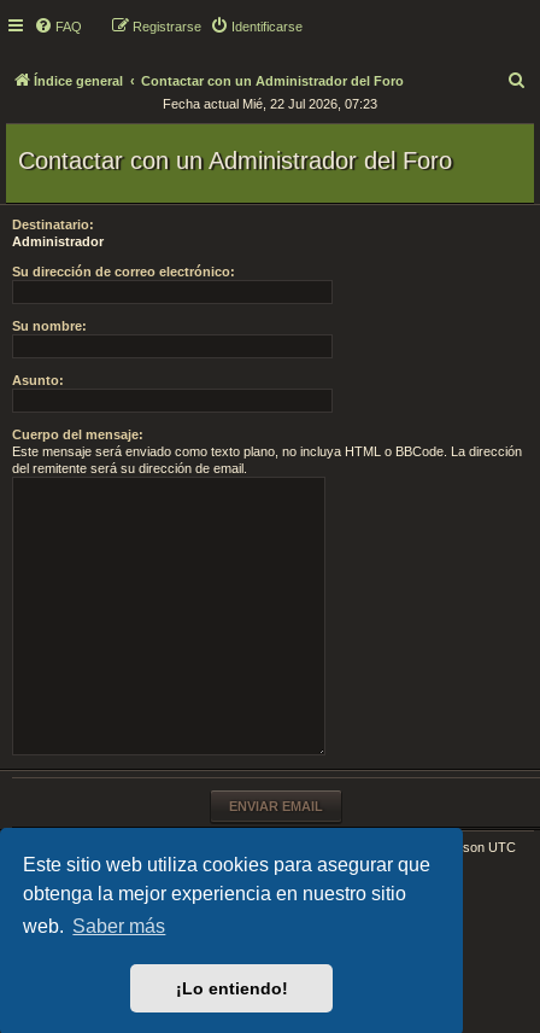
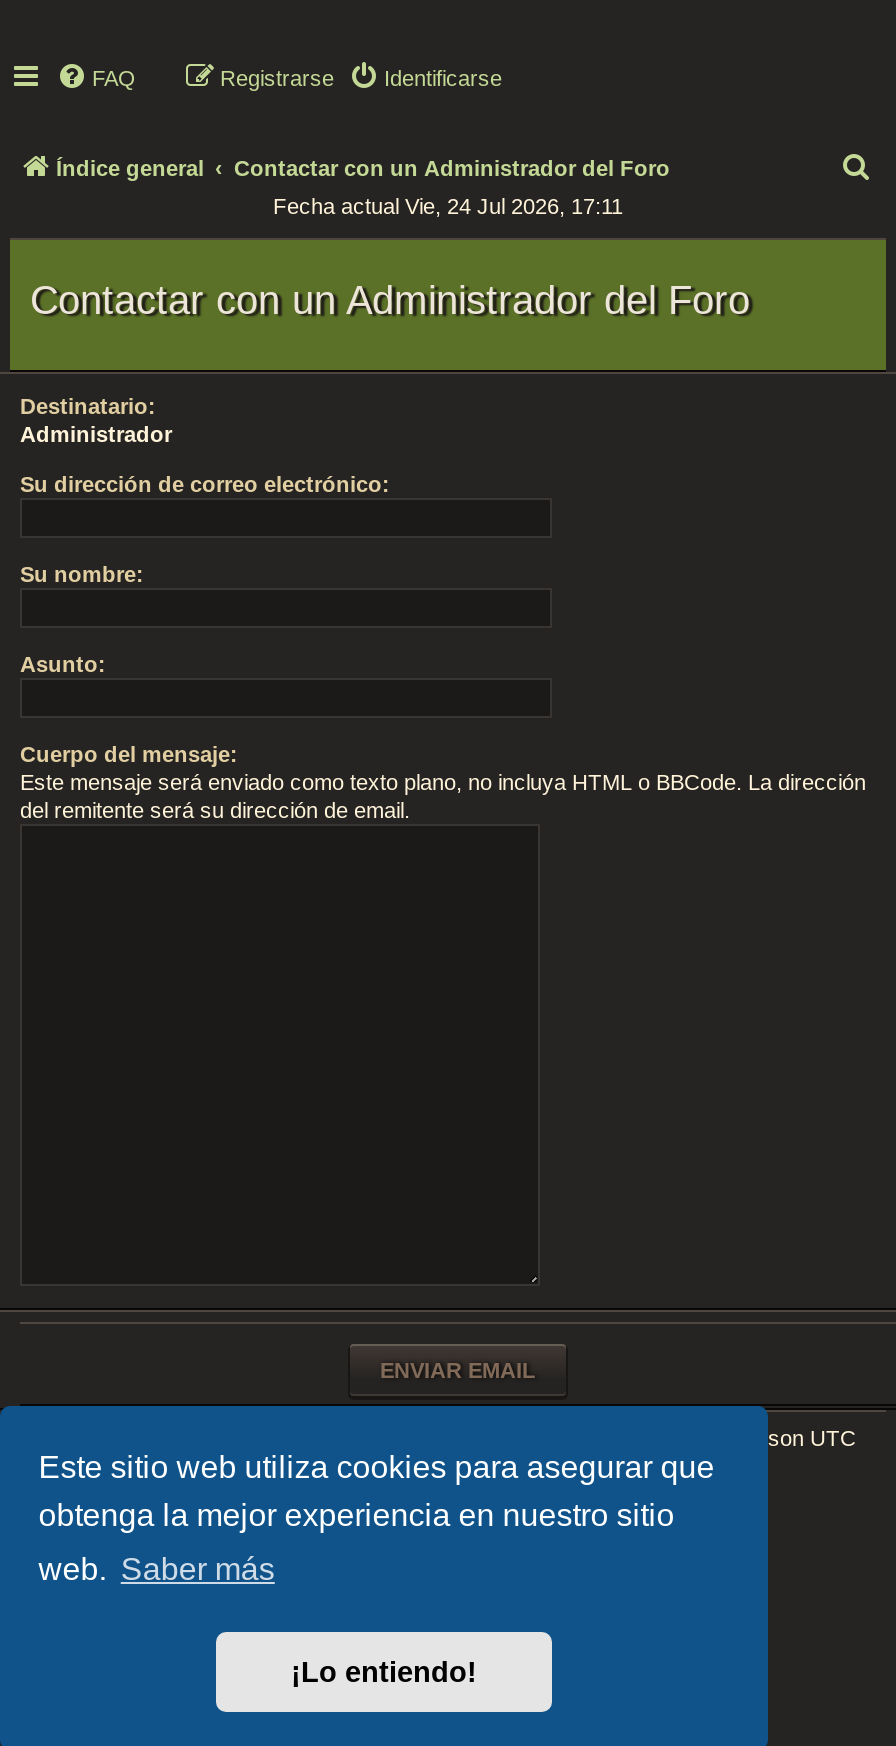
[163,97,377,111] Fecha actual Mié, 22 Jul 2026, 07:23 -> [273,194,623,218] Fecha actual Vie, 24 Jul 2026, 17:11

